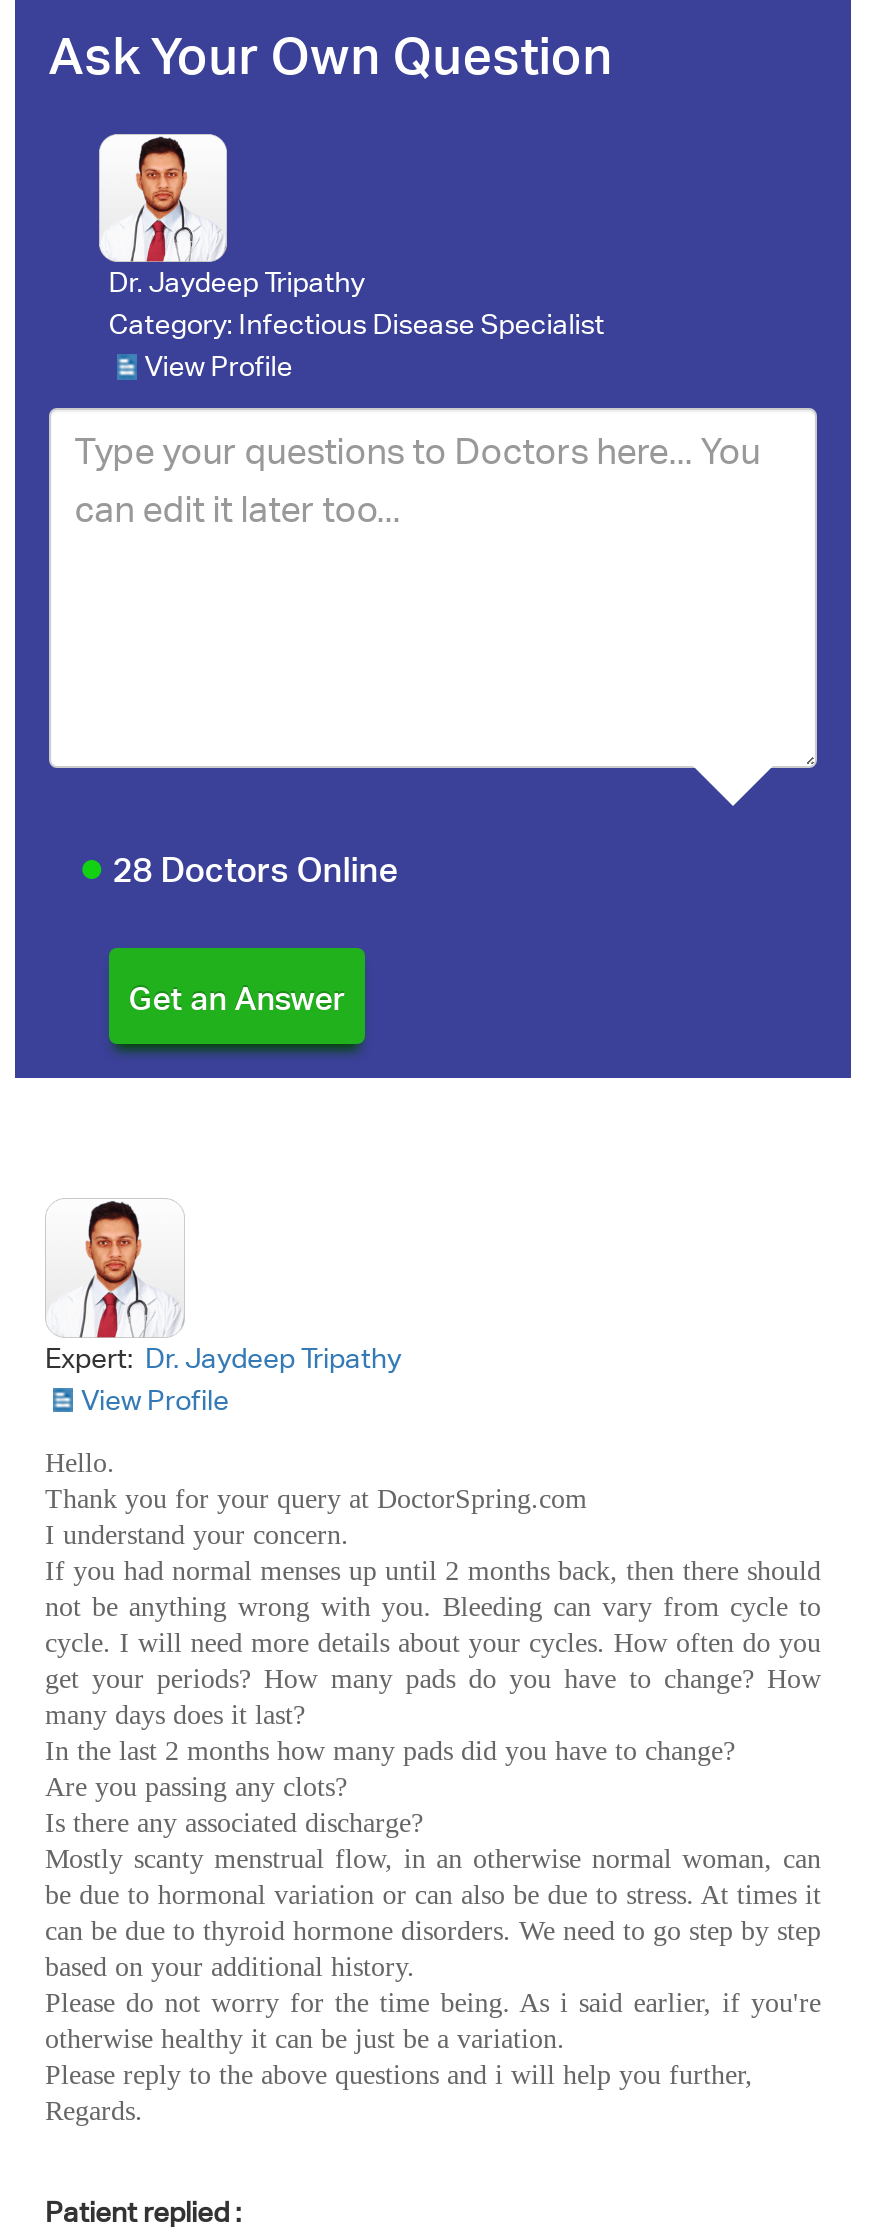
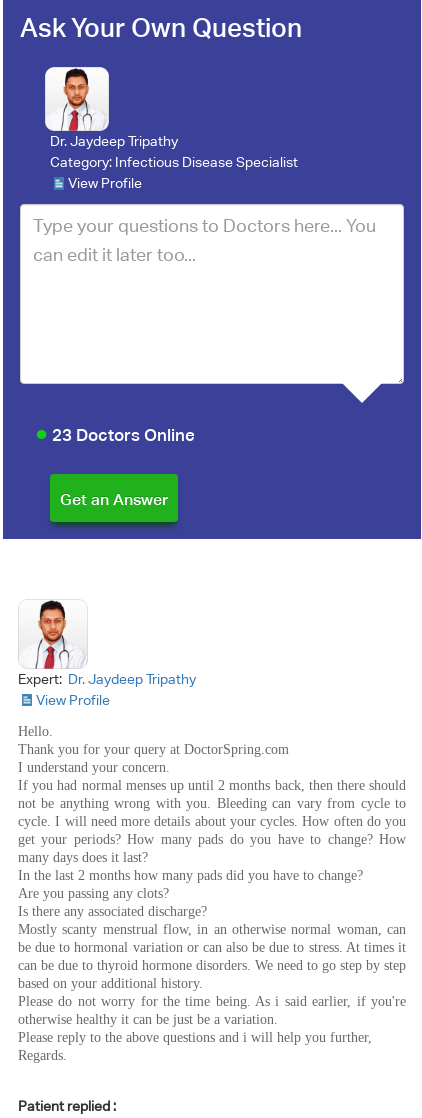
[105,850,399,890] 28 Doctors Online -> [48,425,195,445] 23 Doctors Online

